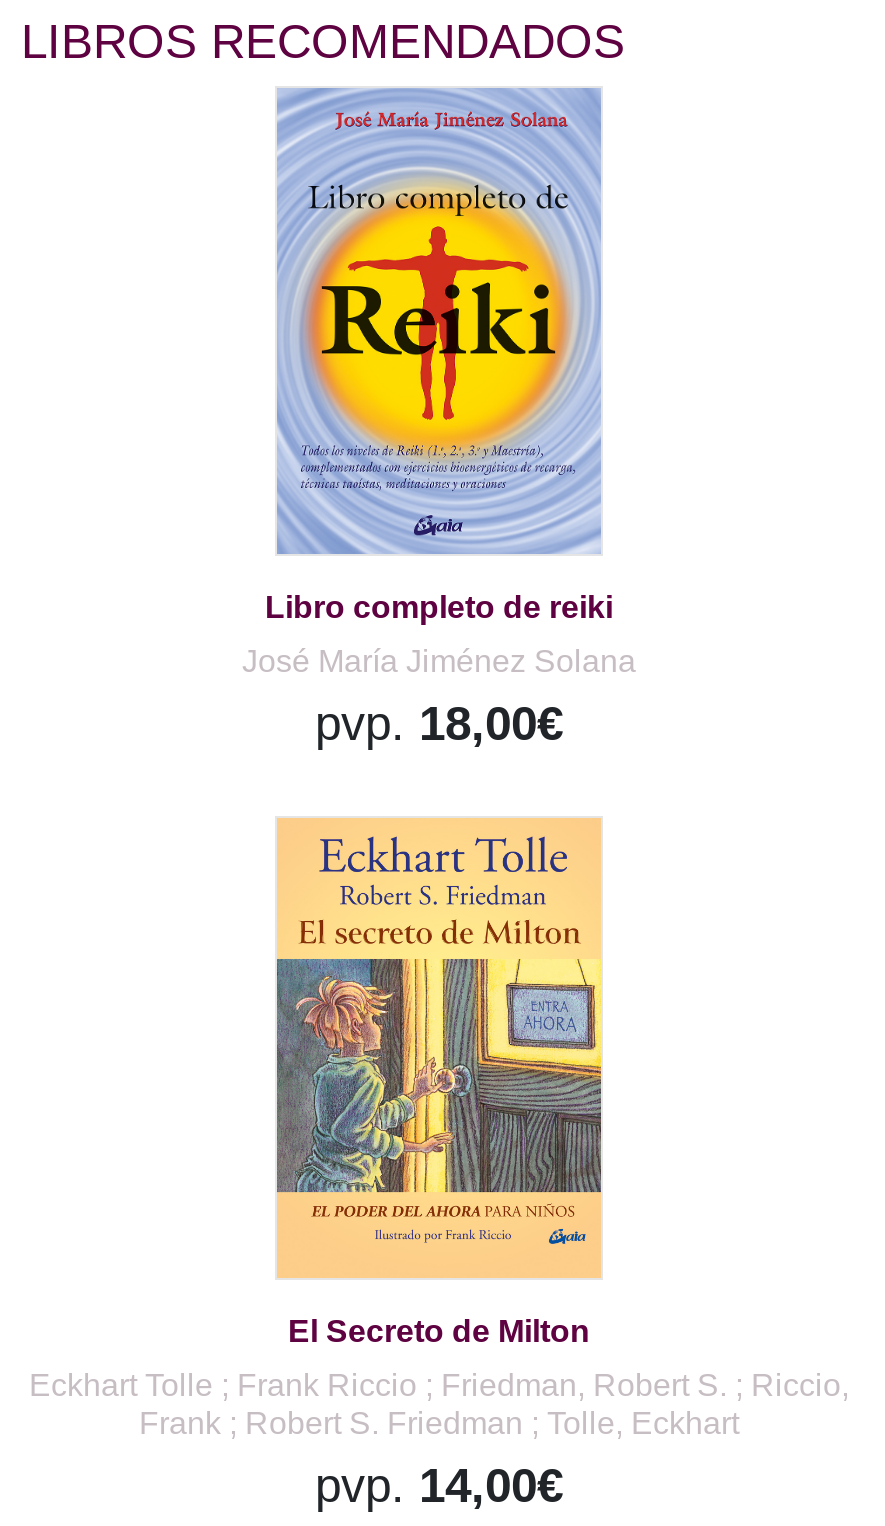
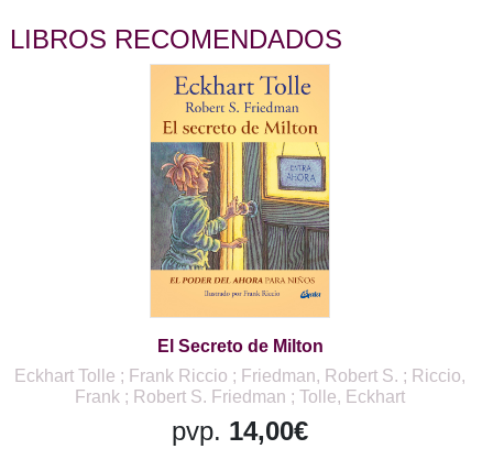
[242,86,636,750] [image] | Libro completo de reiki | José María Jiménez Solana | pvp. 18,00€ -> none

